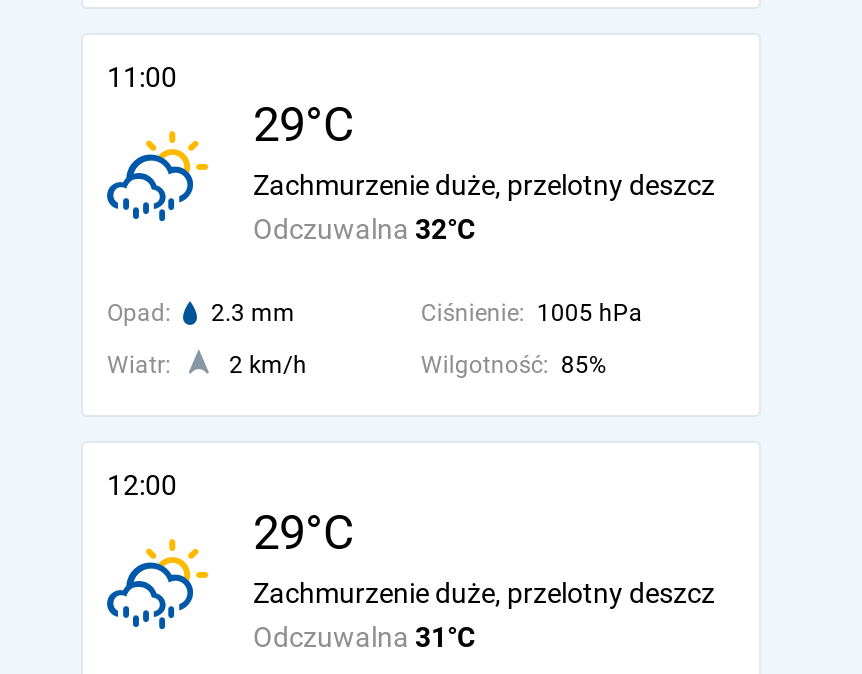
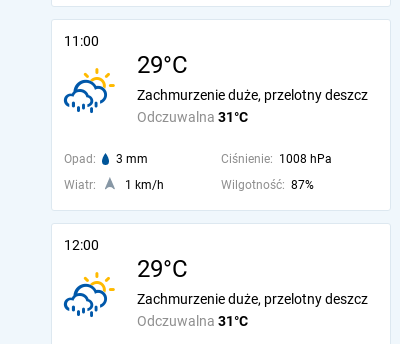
[253,213,475,245] Odczuwalna 32°C -> [137,109,248,125] Odczuwalna 31°C
[107,299,295,327] Opad: 2.3 mm -> [64,152,148,166] Opad: 3 mm
[421,299,643,327] Ciśnienie: 1005 hPa -> [221,152,332,166] Ciśnienie: 1008 hPa
[229,351,307,379] 2 km/h -> [125,178,164,192] 1 km/h
[421,351,607,379] Wilgotność: 85% -> [221,178,314,192] Wilgotność: 87%

